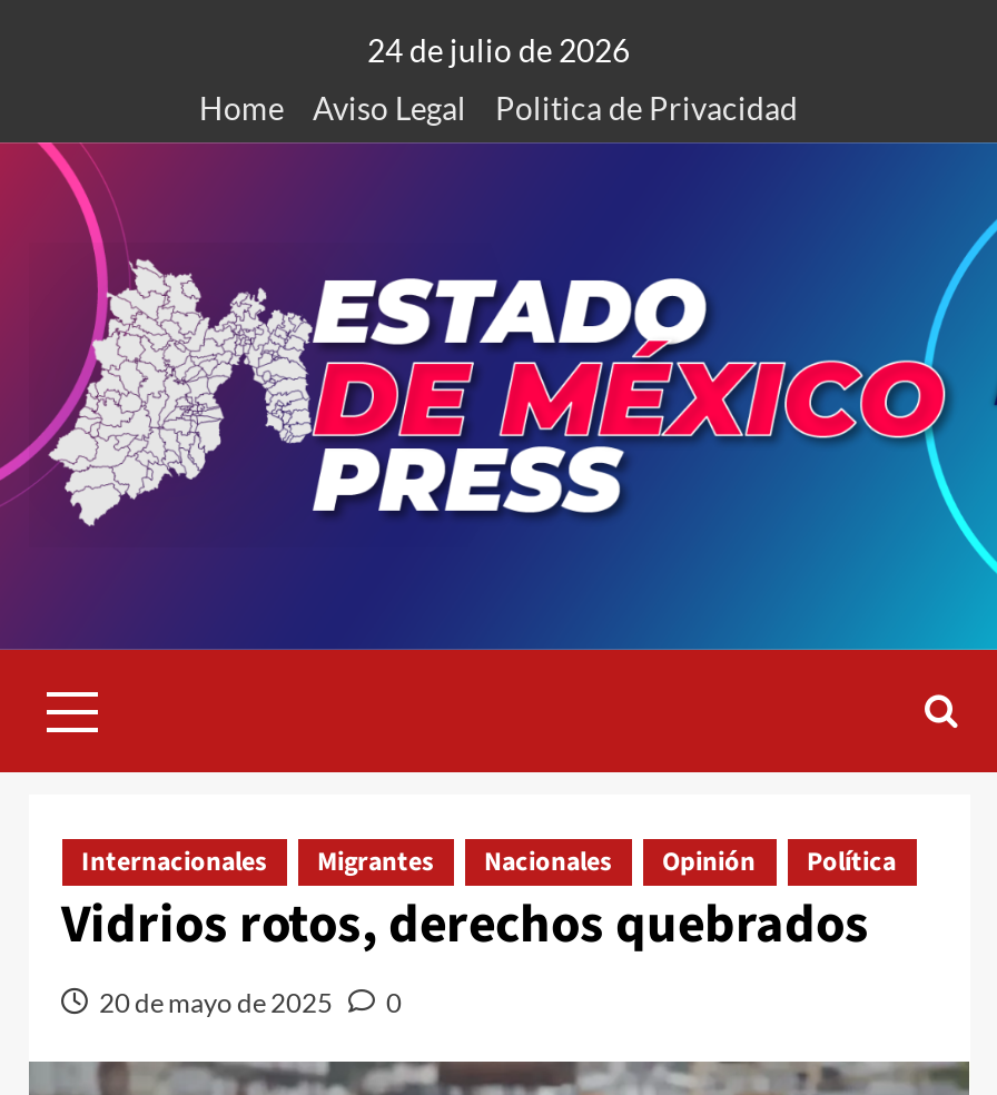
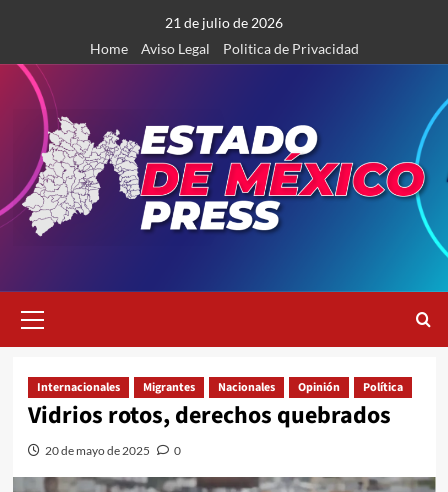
[367,31,630,69] 24 de julio de 2026 -> [165,14,283,31] 21 de julio de 2026

